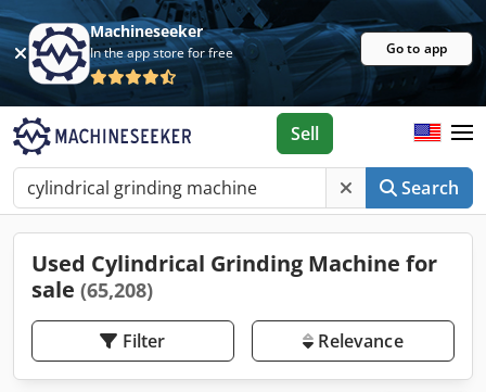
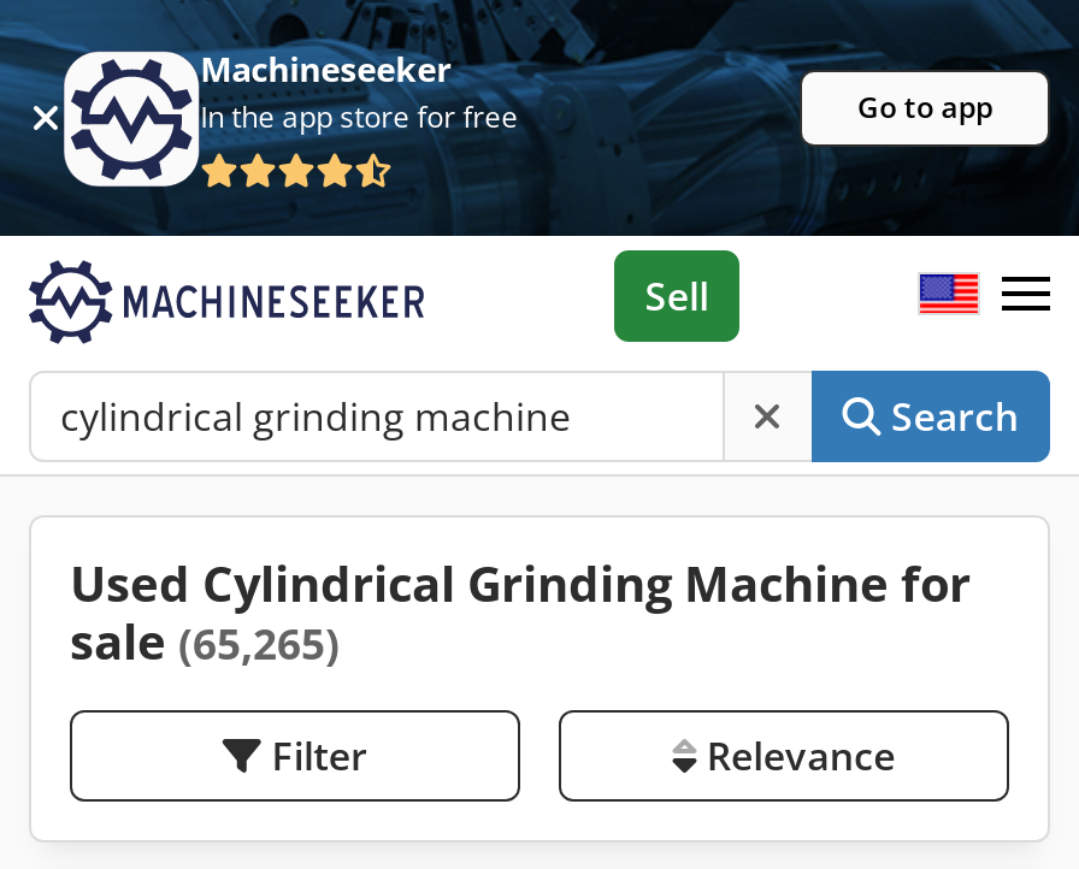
[31,275,153,304] sale (65,208) -> [70,609,340,674] sale (65,265)

